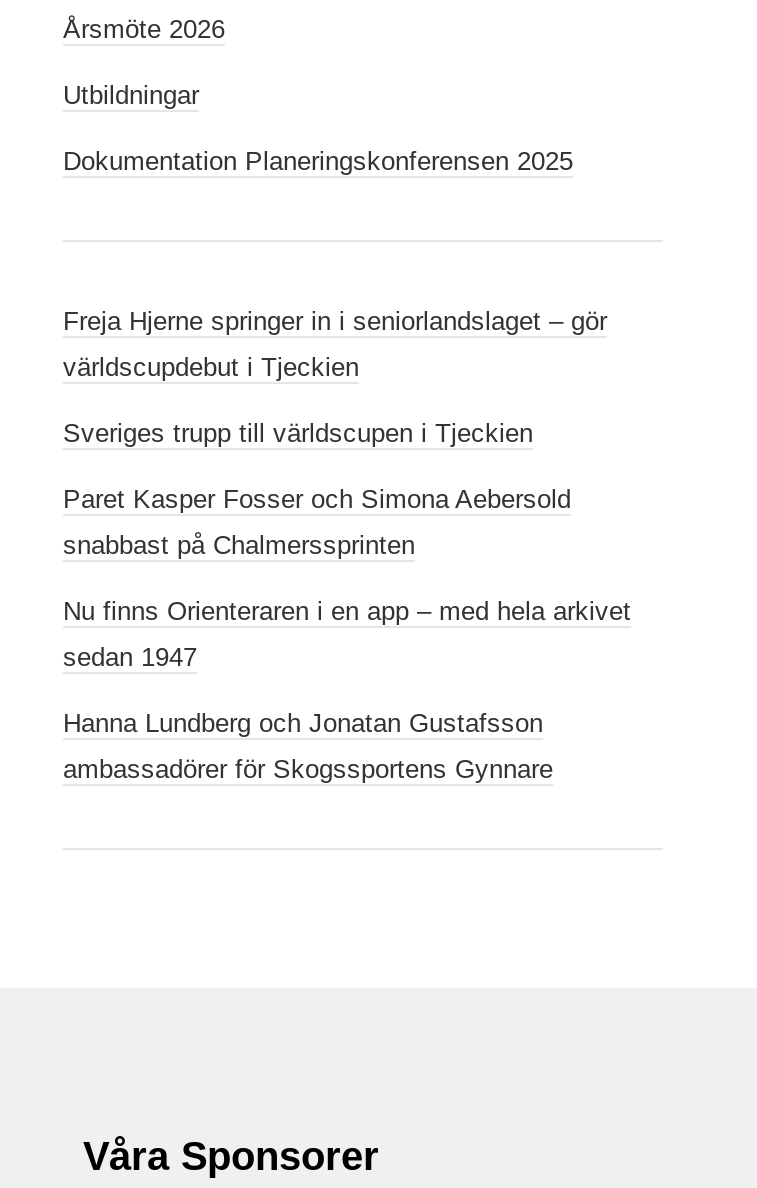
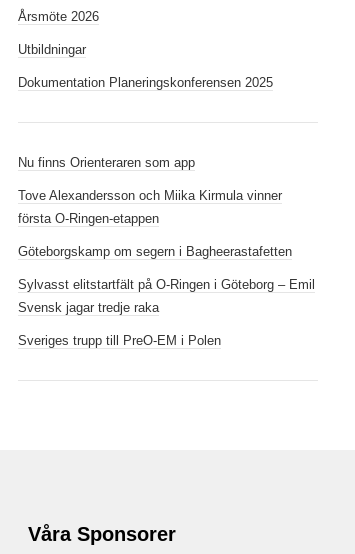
[63,305,631,783] Freja Hjerne springer in i seniorlandslaget – gör | världscupdebut i Tjeckien | Sveriges trupp till världscupen i Tjeckien | Paret Kasper Fosser och Simona Aebersold | snabbast på Chalmerssprinten | Nu finns Orienteraren i en app – med hela arkivet | sedan 1947 | Hanna Lundberg och Jonatan Gustafsson | ambassadörer för Skogssportens Gynnare -> [18,155,315,348] Nu finns Orienteraren som app | Tove Alexandersson och Miika Kirmula vinner | första O-Ringen-etappen | Göteborgskamp om segern i Bagheerastafetten | Sylvasst elitstartfält på O-Ringen i Göteborg – Emil | Svensk jagar tredje raka | Sveriges trupp till PreO-EM i Polen

